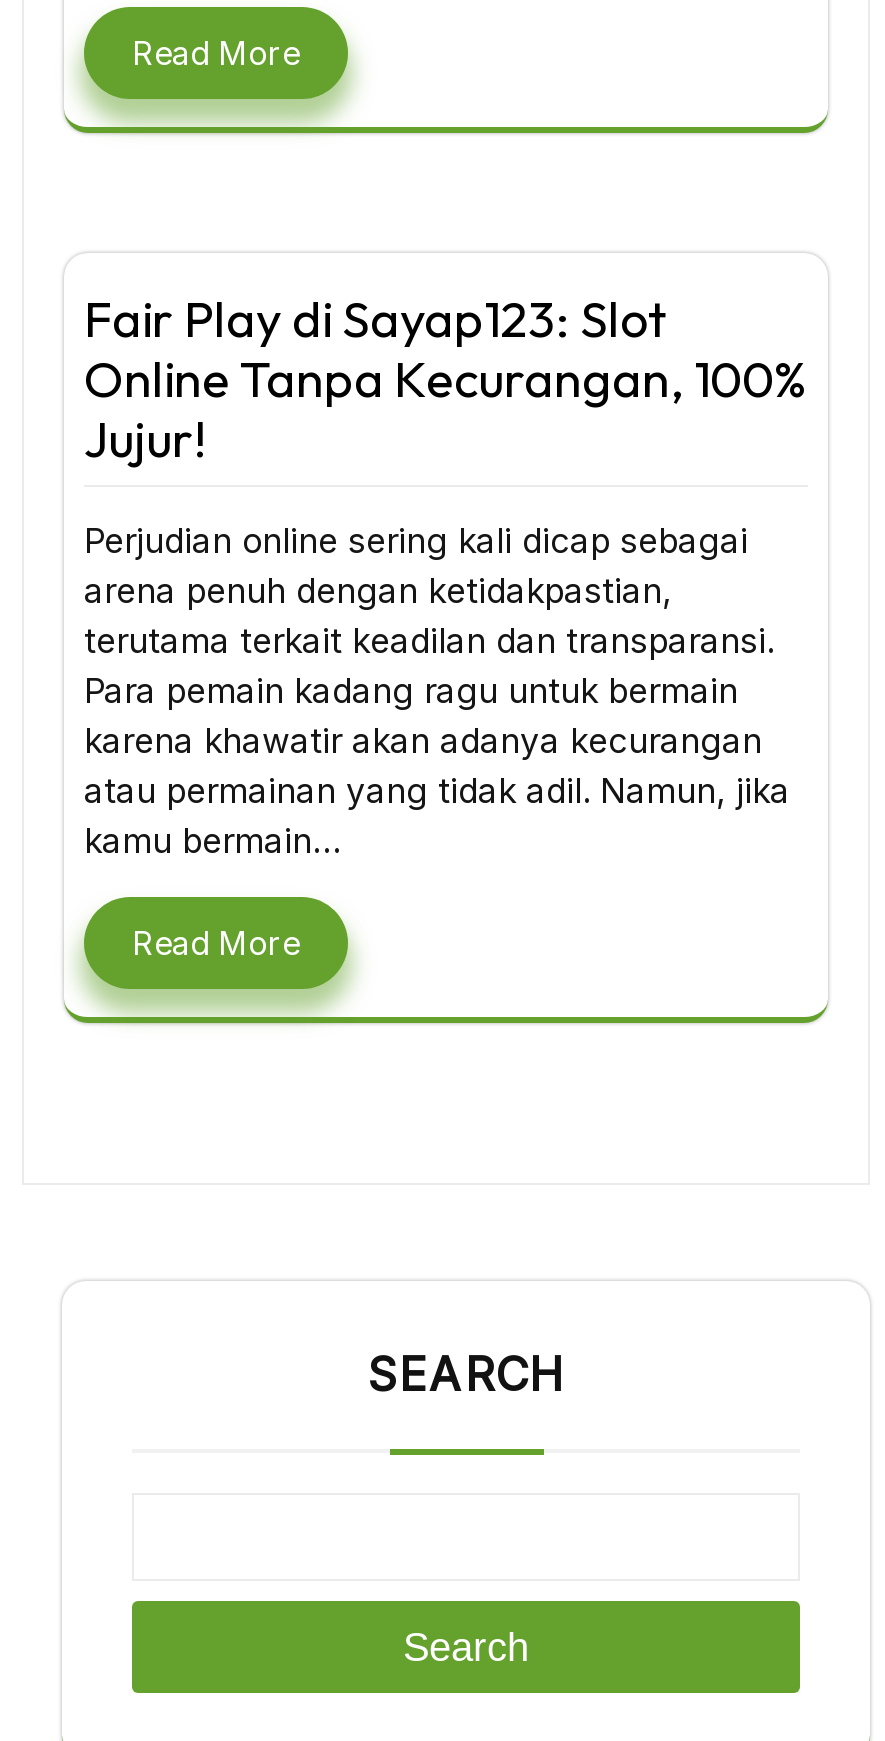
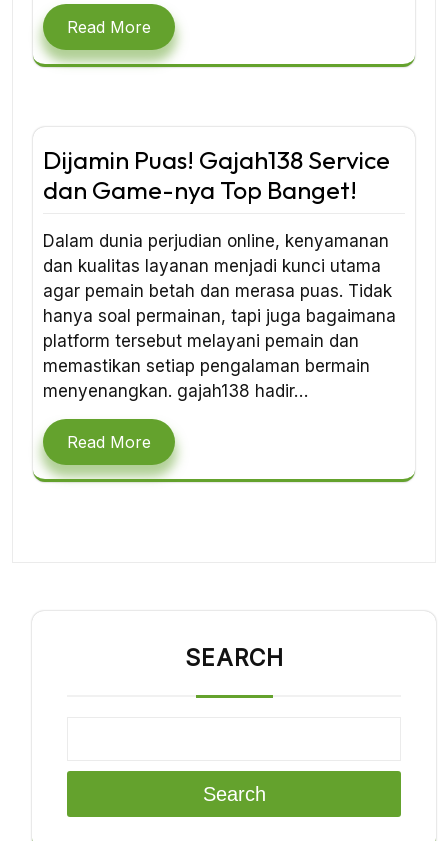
[84,286,808,470] Fair Play di Sayap123: Slot | Online Tanpa Kecurangan, 100% | Jujur! -> [43,144,390,206] Dijamin Puas! Gajah138 Service | dan Game-nya Top Banget!
[84,520,790,860] Perjudian online sering kali dicap sebagai | arena penuh dengan ketidakpastian, | terutama terkait keadilan dan transparansi. | Para pemain kadang ragu untuk bermain | karena khawatir akan adanya kecurangan | atau permainan yang tidak adil. Namun, jika | kamu bermain… -> [43,231,396,401] Dalam dunia perjudian online, kenyamanan | dan kualitas layanan menjadi kunci utama | agar pemain betah dan merasa puas. Tidak | hanya soal permainan, tapi juga bagaimana | platform tersebut melayani pemain dan | memastikan setiap pengalaman bermain | menyenangkan. gajah138 hadir…

